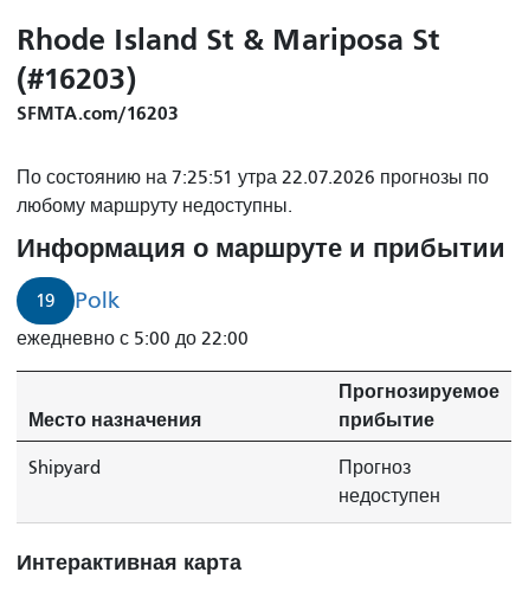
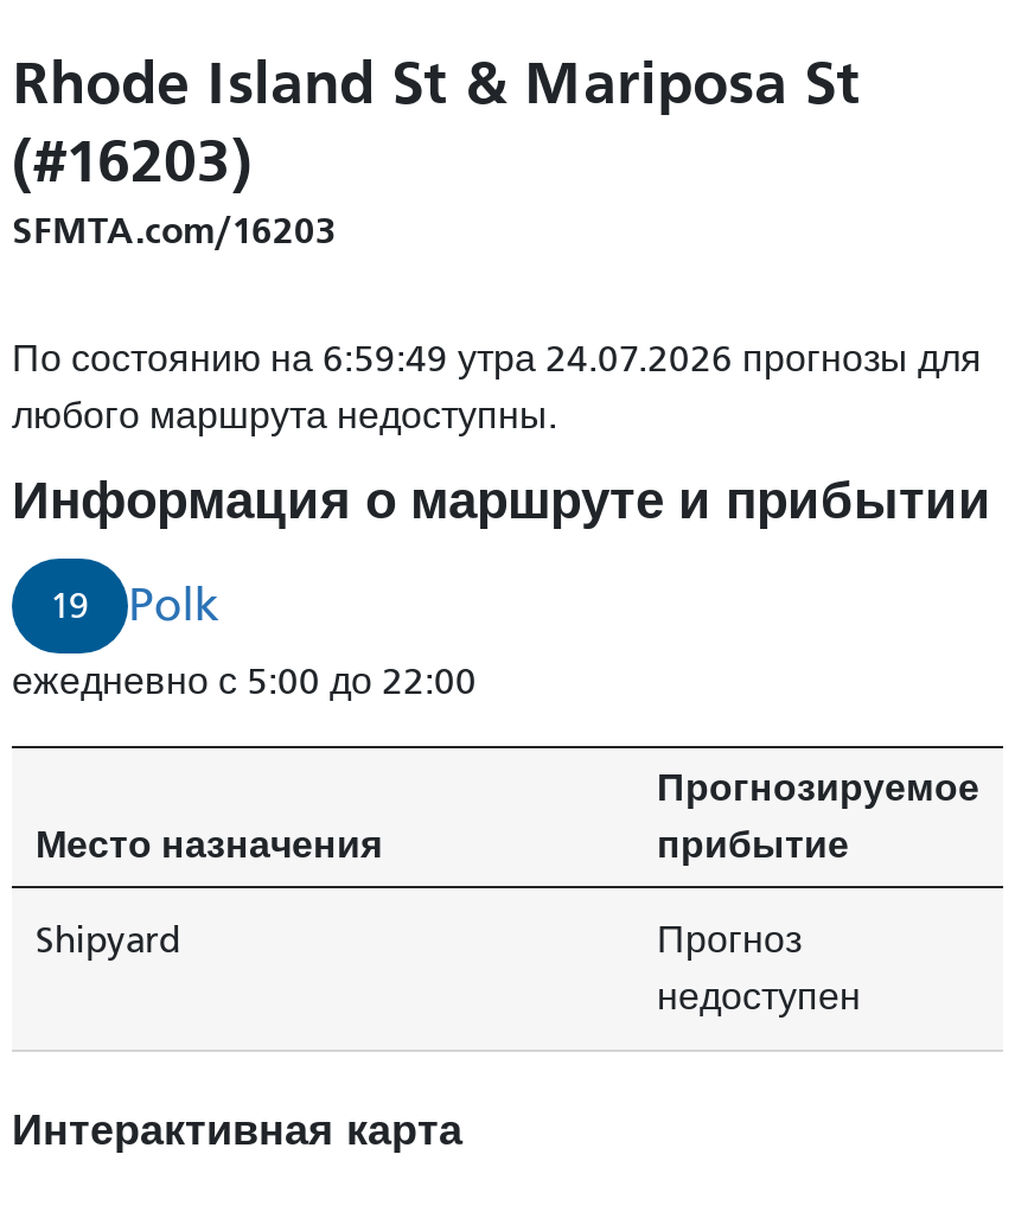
[17,167,489,188] По состоянию на 7:25:51 утра 22.07.2026 прогнозы по -> [12,337,982,380] По состоянию на 6:59:49 утра 24.07.2026 прогнозы для
[17,195,292,216] любому маршруту недоступны. -> [12,394,557,437] любого маршрута недоступны.

